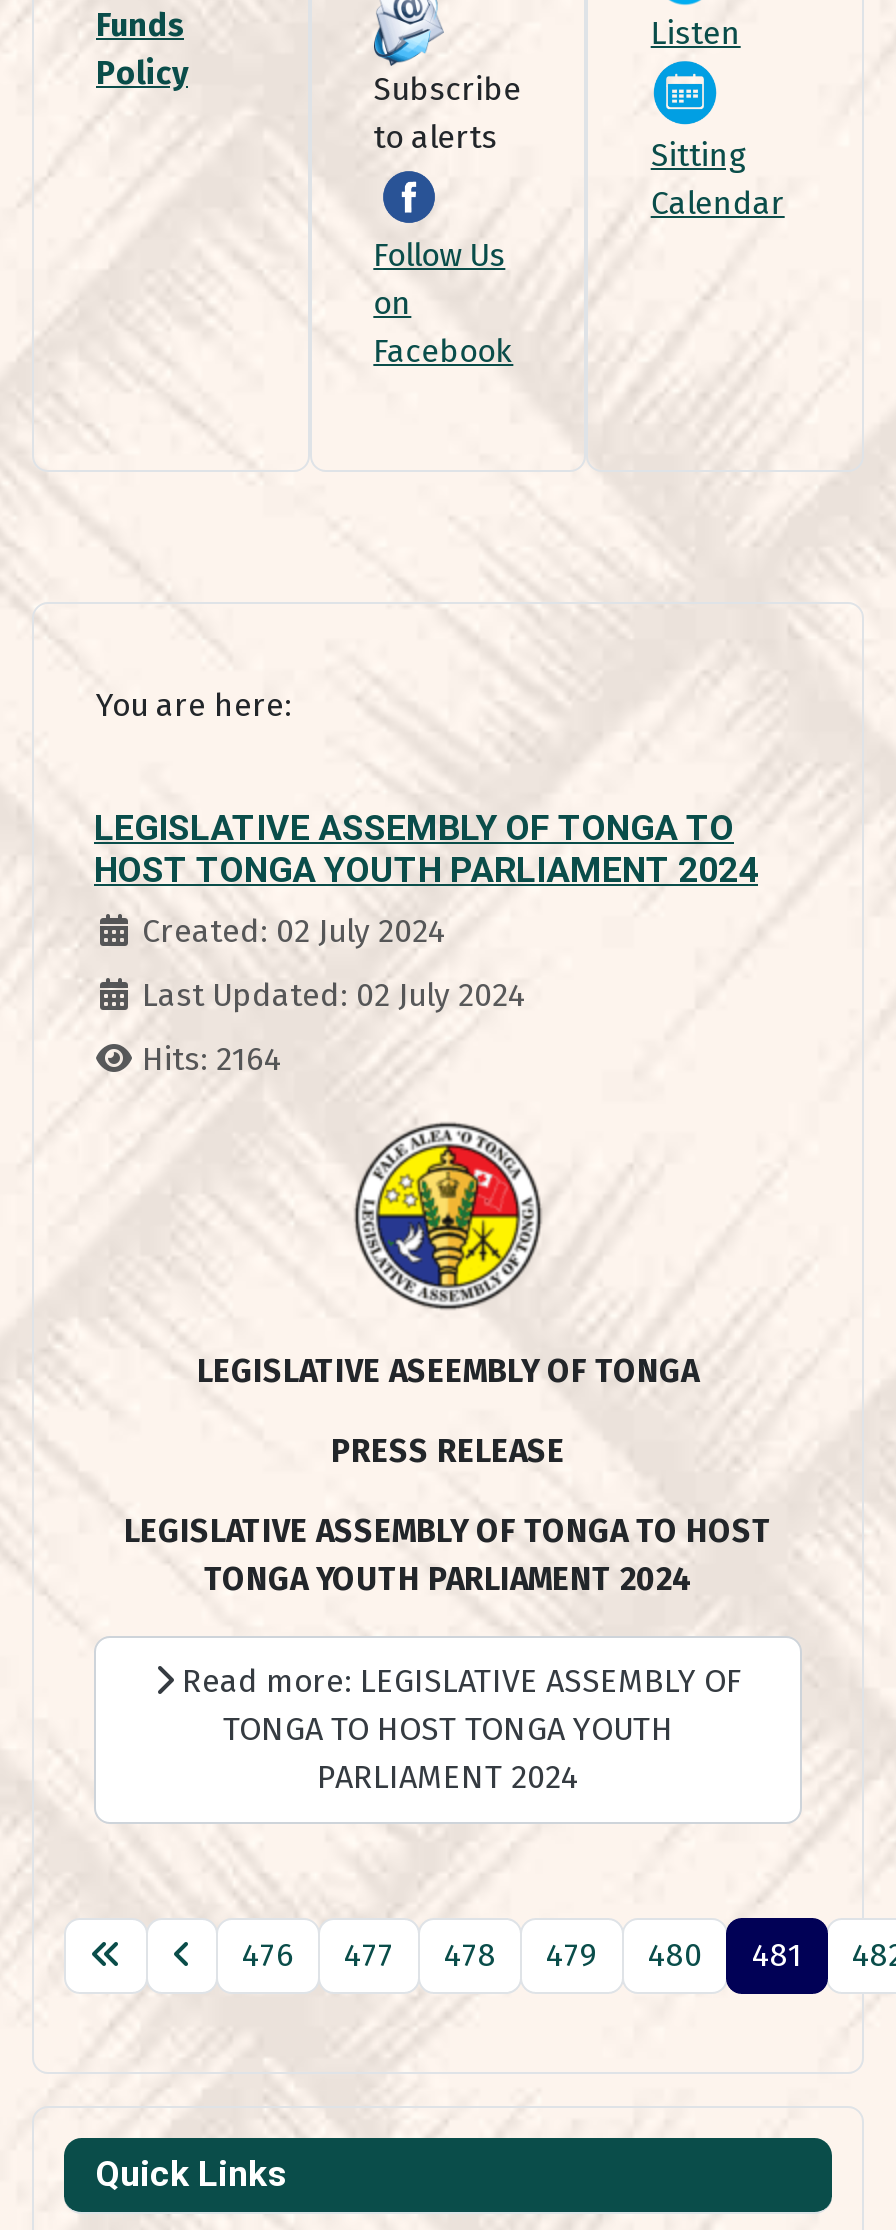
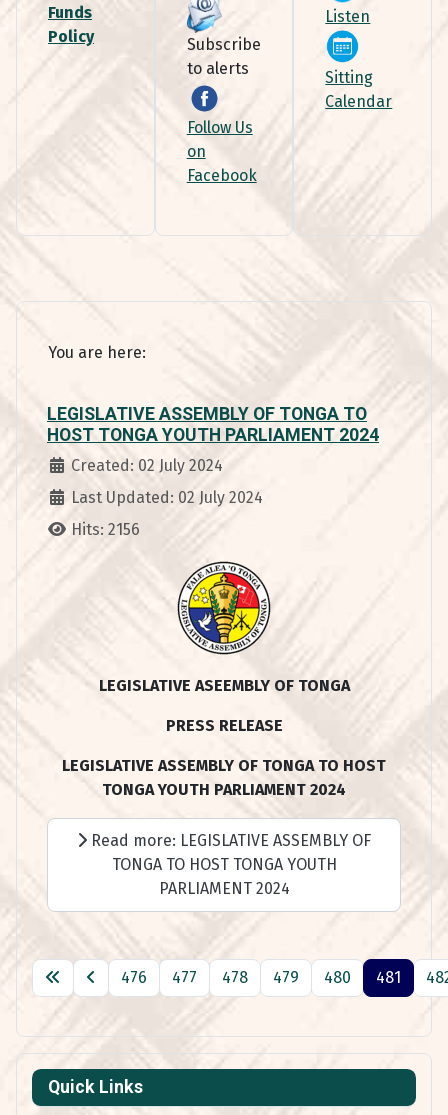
[142,1041,282,1079] Hits: 2164 -> [71,520,140,539] Hits: 2156

